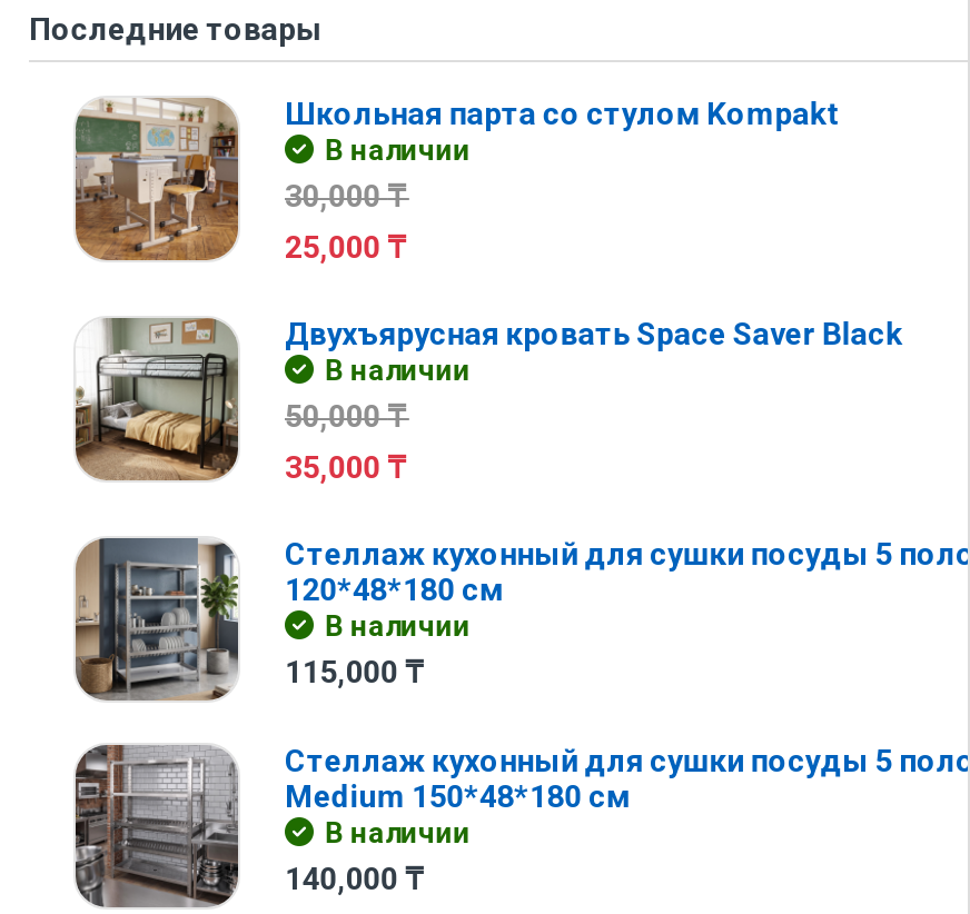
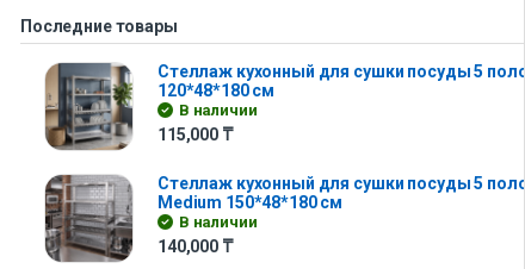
[73,95,903,484] [image] | Школьная парта со стулом Kompakt | В наличии | 30,000₸ | 25,000 ₸ | Двухъярусная кровать Space Saver Black | В наличии | 50,000₸ | 35,000 ₸ -> none
[73,316,240,483] [image] -> none

